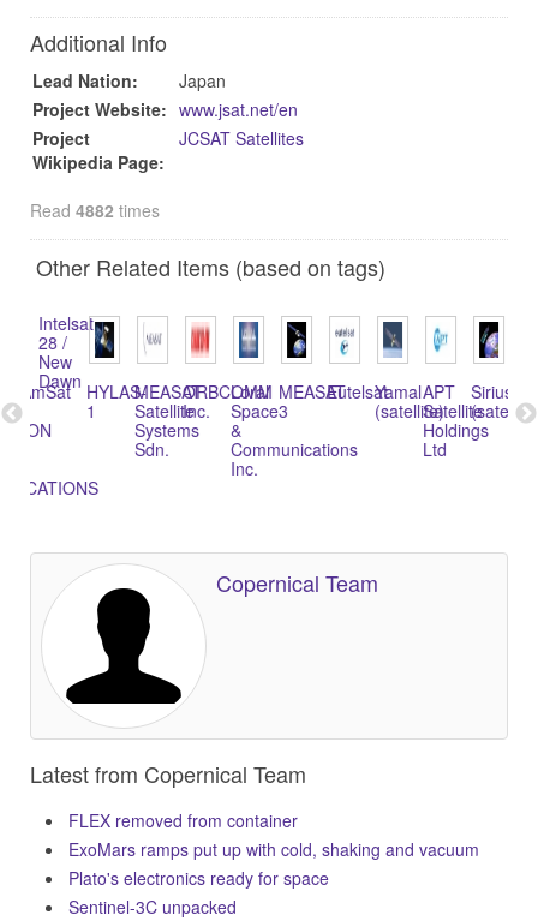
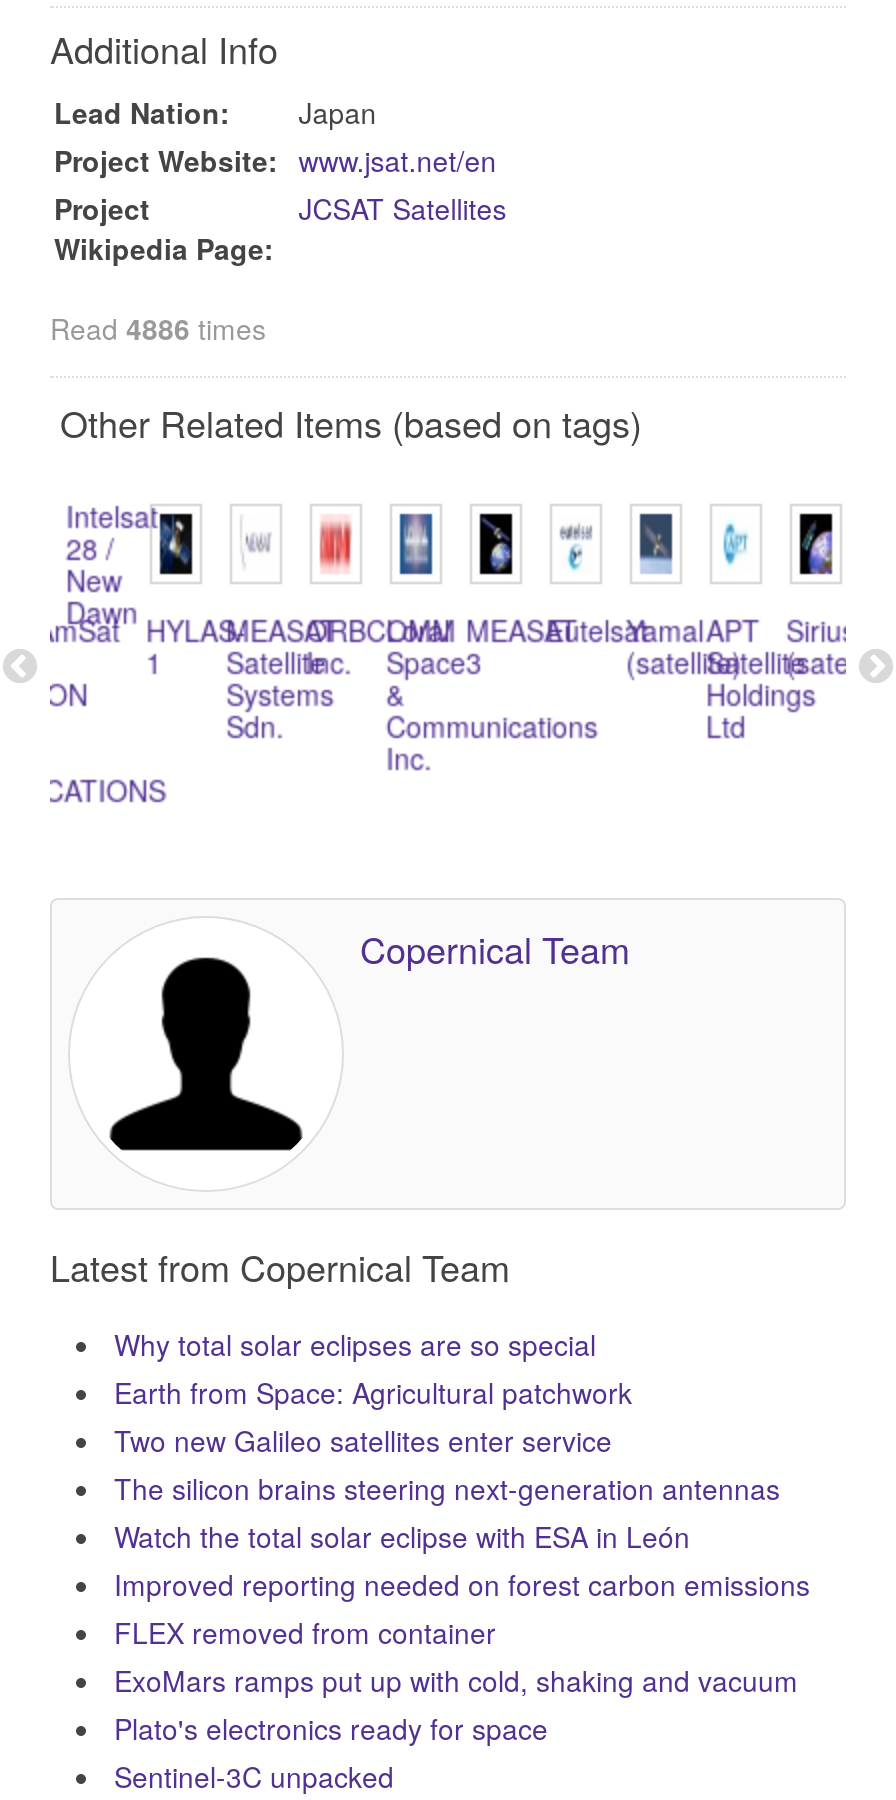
[30,198,160,222] Read 4882 times -> [50,308,266,348] Read 4886 times
none -> [114,1324,810,1604] Why total solar eclipses are so special | Earth from Space: Agricultural patchwork | Two new Galileo satellites enter service | The silicon brains steering next-generation antennas | Watch the total solar eclipse with ESA in León | Improved reporting needed on forest carbon emissions

